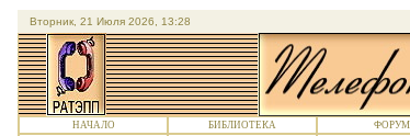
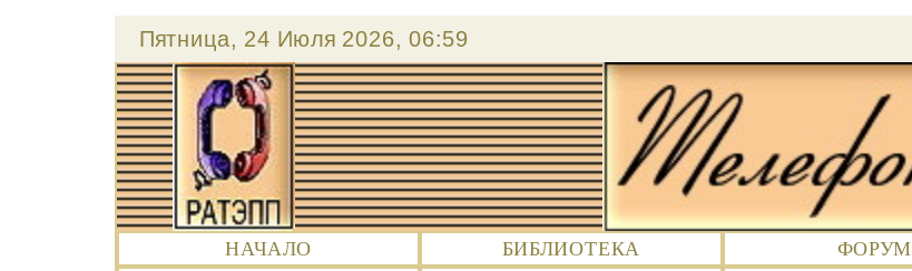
[30,15,191,27] Вторник, 21 Июля 2026, 13:28 -> [139,27,469,51] Пятница, 24 Июля 2026, 06:59

